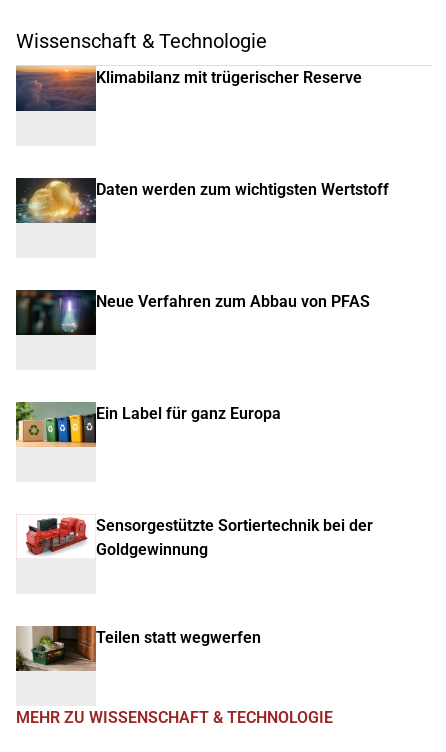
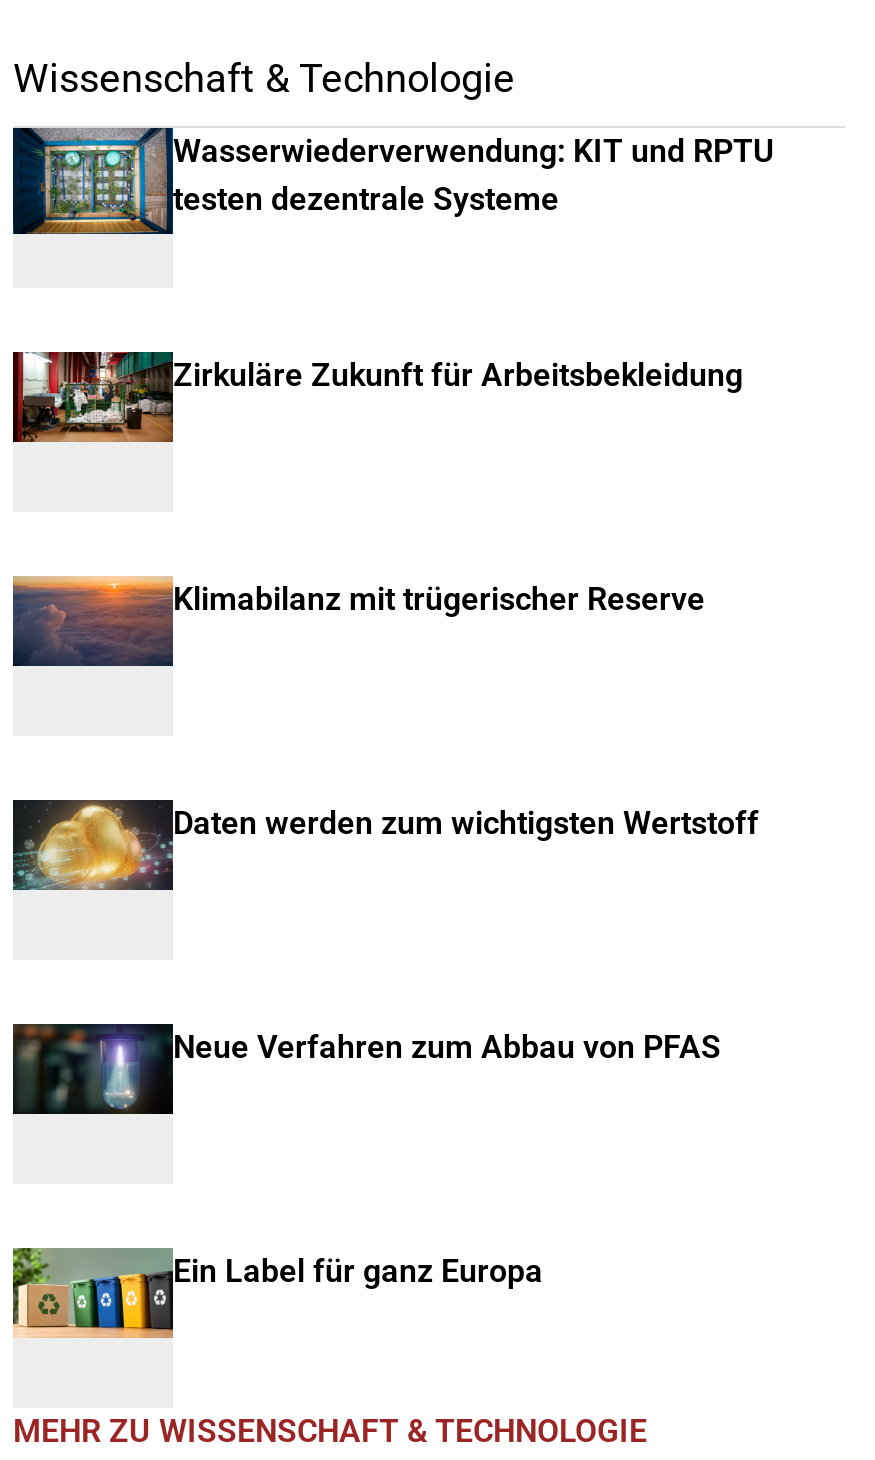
none -> [11,126,775,236] [image] | Wasserwiederverwendung: KIT und RPTU | testen dezentrale Systeme
none -> [13,350,743,444] [image] | Zirkuläre Zukunft für Arbeitsbekleidung
moved [15,66,389,423] -> [11,576,759,1290]: [image] | Klimabilanz mit trügerischer Reserve | Daten werden zum wichtigsten Wertstoff | Neue Verfahren zum Abbau von PFAS | Ein Label für ganz Europa
moved [14,401,95,448] -> [9,1246,171,1340]: [image]
[25,516,373,559] [image] | Sensorgestützte Sortiertechnik bei der | Goldgewinnung -> none
[15,625,261,672] [image] | Teilen statt wegwerfen -> none

